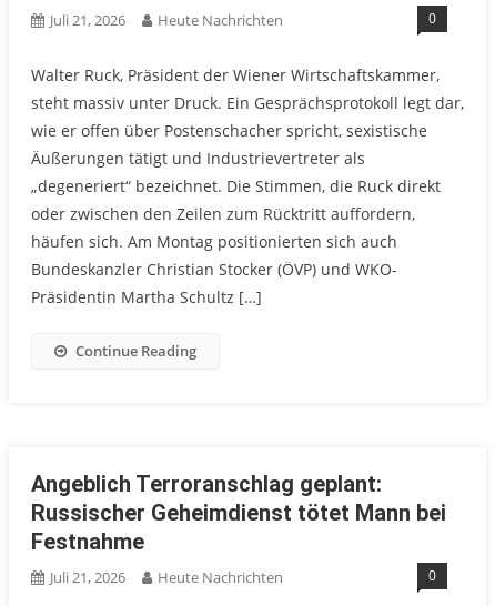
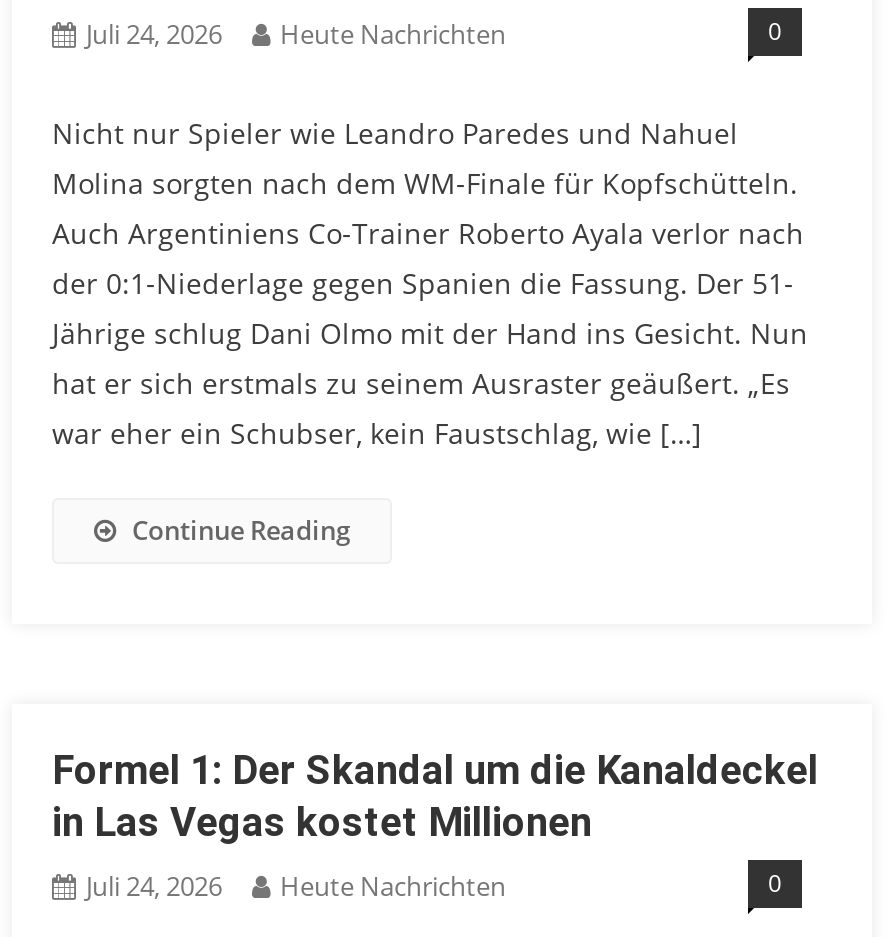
[50,10,283,30] Juli 21, 2026 Heute Nachrichten -> [86,16,506,52] Juli 24, 2026 Heute Nachrichten
[31,64,464,307] Walter Ruck, Präsident der Wiener Wirtschaftskammer, | steht massiv unter Druck. Ein Gesprächsprotokoll legt dar, | wie er offen über Postenschacher spricht, sexistische | Äußerungen tätigt und Industrievertreter als | „degeneriert“ bezeichnet. Die Stimmen, die Ruck direkt | oder zwischen den Zeilen zum Rücktritt auffordern, | häufen sich. Am Montag positionierten sich auch | Bundeskanzler Christian Stocker (ÖVP) und WKO- | Präsidentin Martha Schultz […] -> [52,114,808,452] Nicht nur Spieler wie Leandro Paredes und Nahuel | Molina sorgten nach dem WM-Finale für Kopfschütteln. | Auch Argentiniens Co-Trainer Roberto Ayala verlor nach | der 0:1-Niederlage gegen Spanien die Fassung. Der 51- | Jährige schlug Dani Olmo mit der Hand ins Gesicht. Nun | hat er sich erstmals zu seinem Ausraster geäußert. „Es | war eher ein Schubser, kein Faustschlag, wie […]
[31,471,446,555] Angeblich Terroranschlag geplant: | Russischer Geheimdienst tötet Mann bei | Festnahme -> [52,746,818,846] Formel 1: Der Skandal um die Kanaldeckel | in Las Vegas kostet Millionen
[50,567,283,587] Juli 21, 2026 Heute Nachrichten -> [86,868,506,904] Juli 24, 2026 Heute Nachrichten

